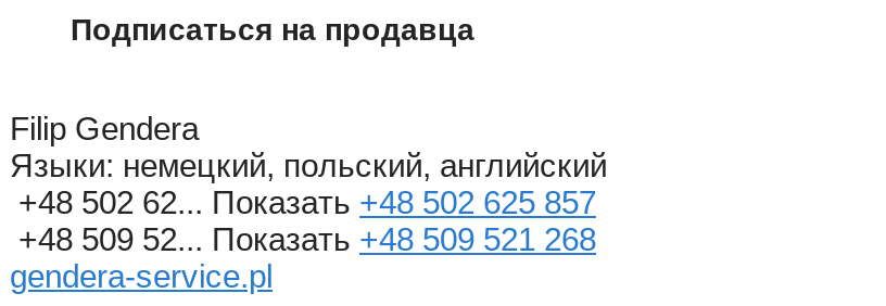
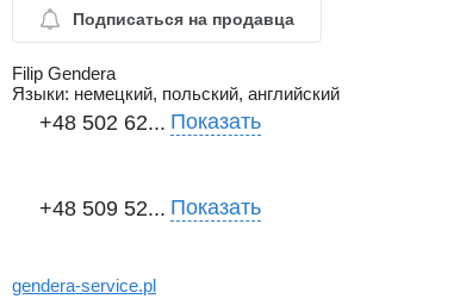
[18,182,596,256] +48 502 62... Показать +48 502 625 857 | +48 509 52... Показать +48 509 521 268 -> [39,109,261,220] +48 502 62... Показать | +48 509 52... Показать

